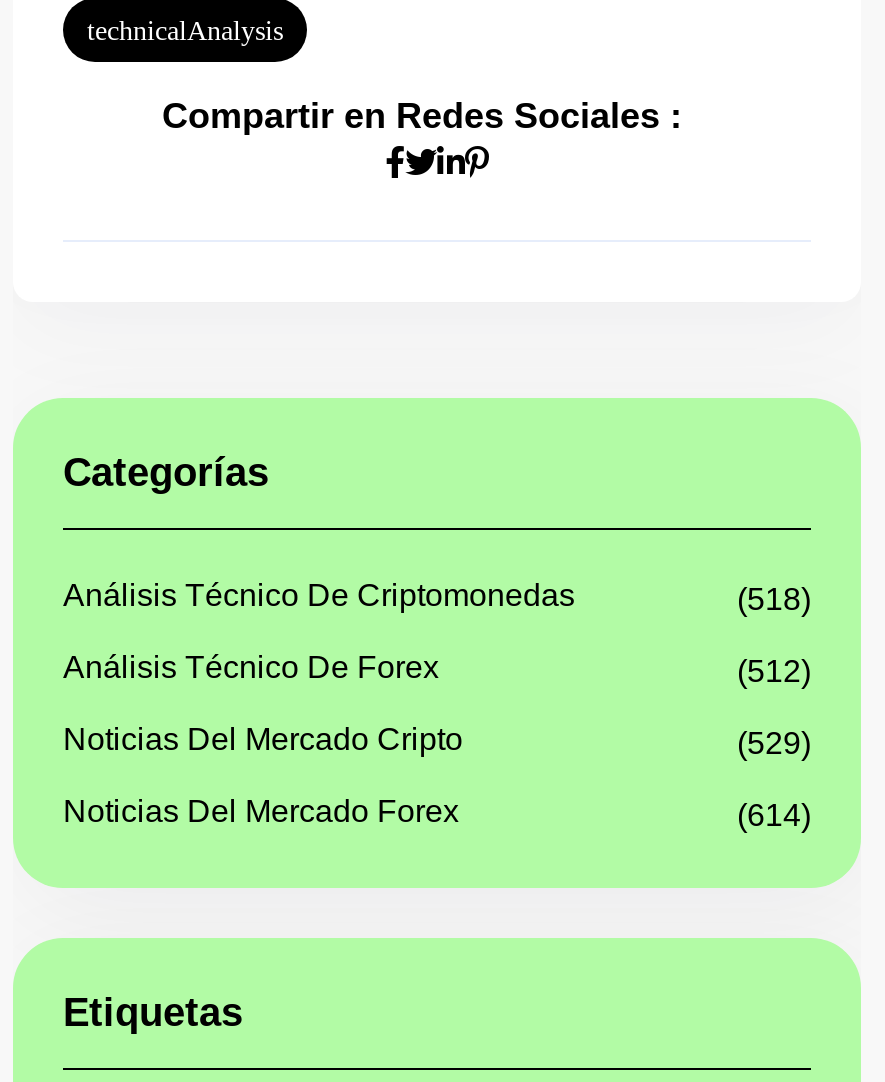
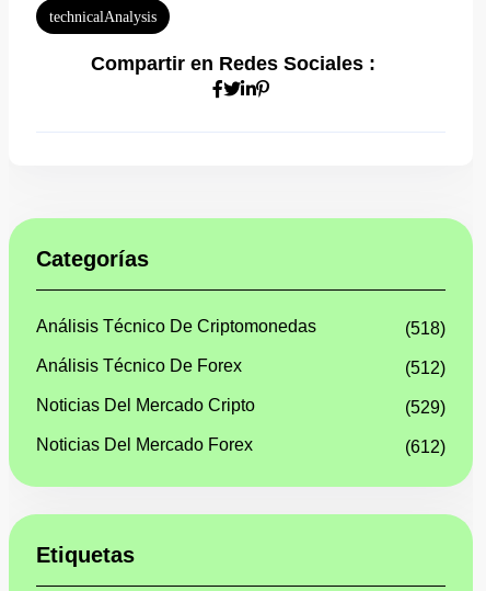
[737,799,811,833] (614) -> [405,438,445,457] (612)

